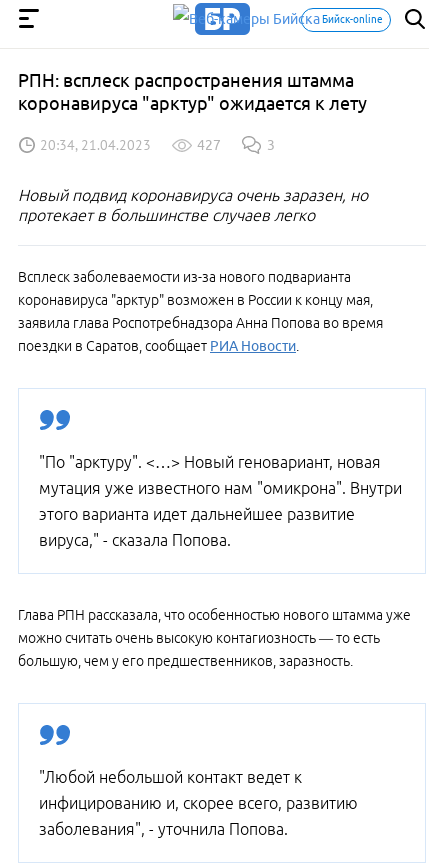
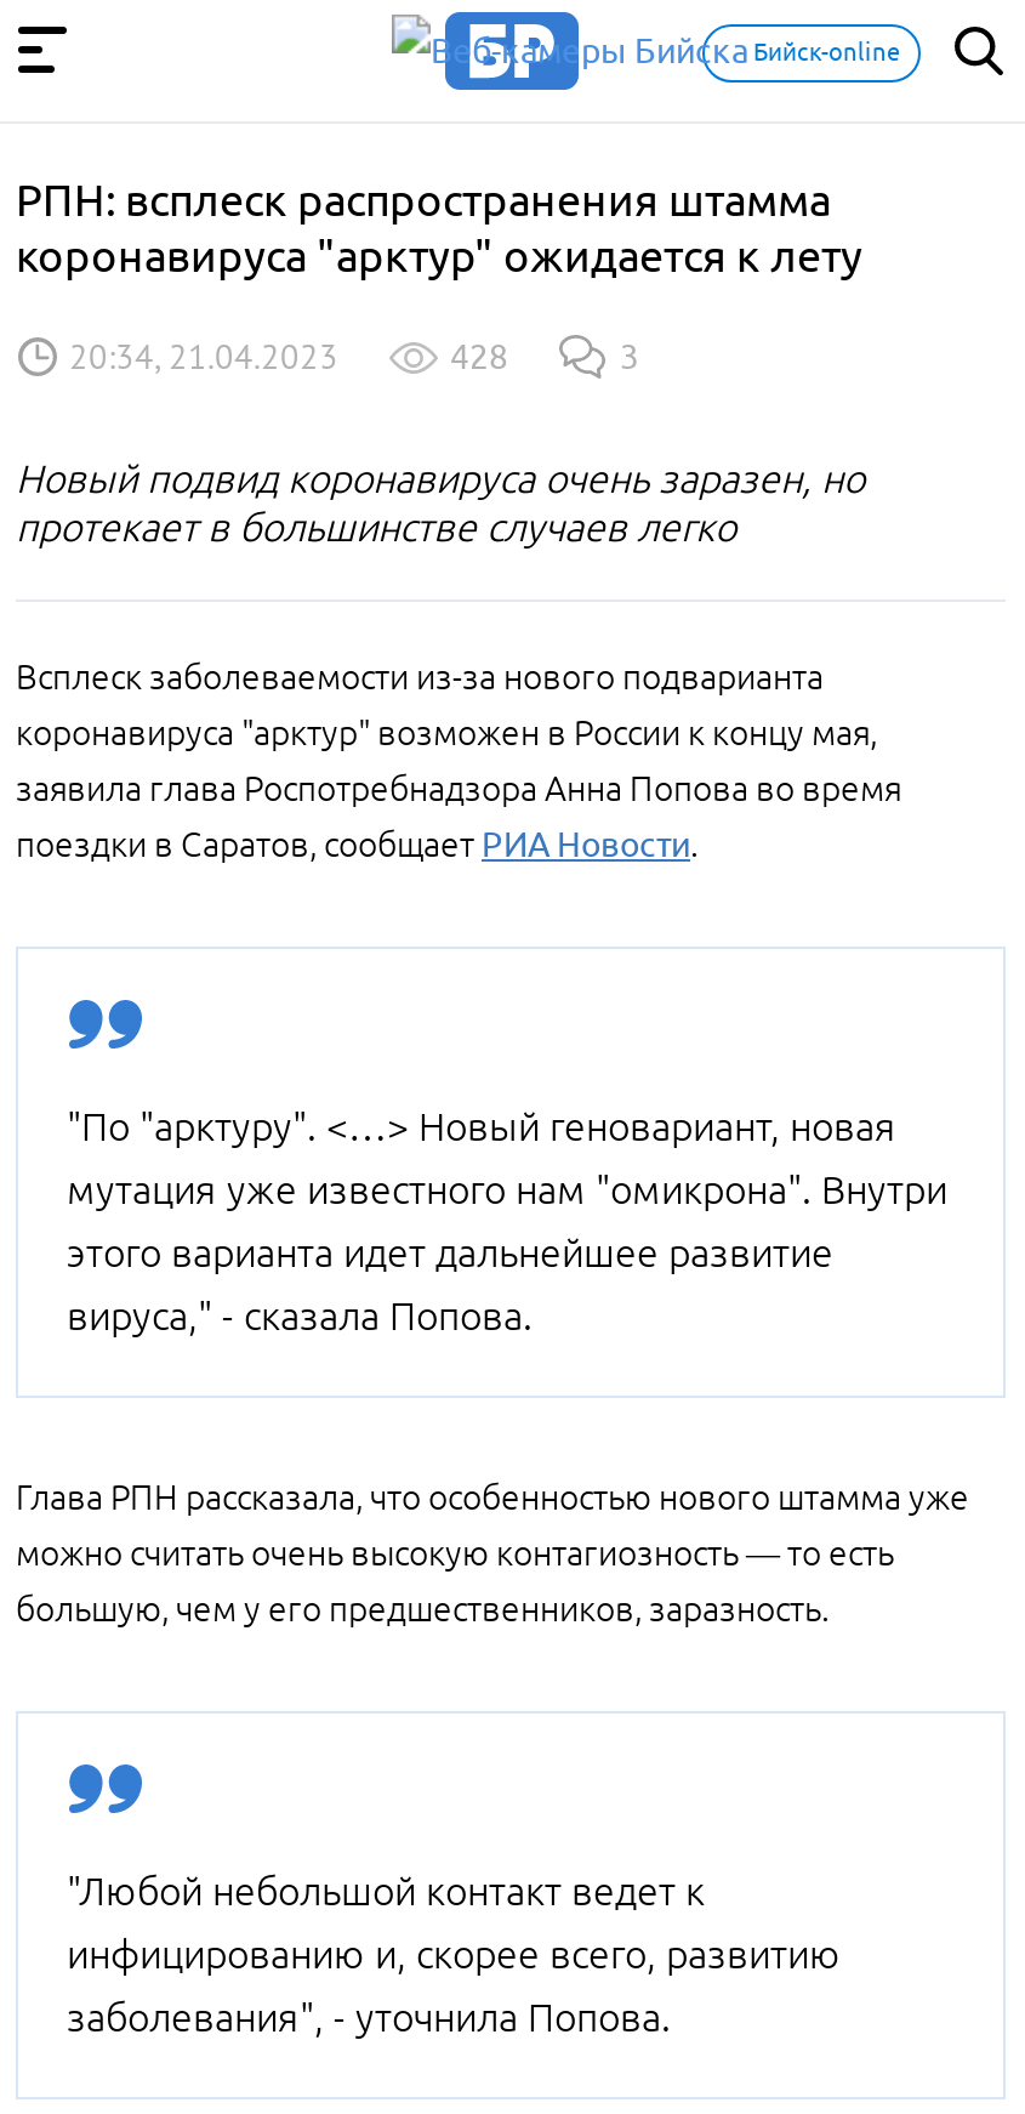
[197,137,221,153] 427 -> [450,337,508,376] 428

